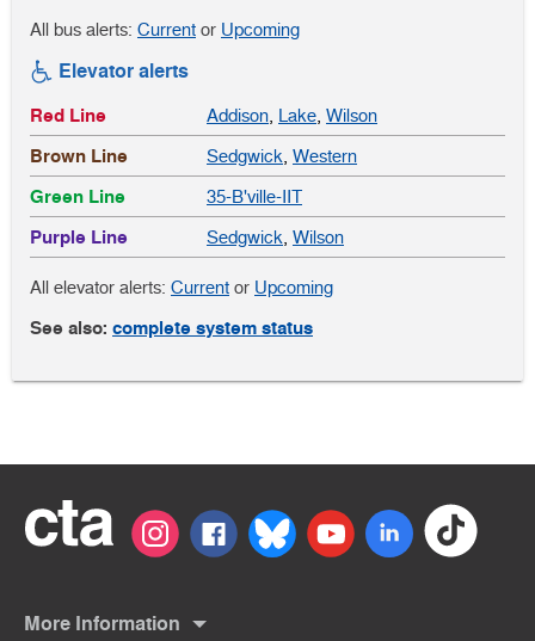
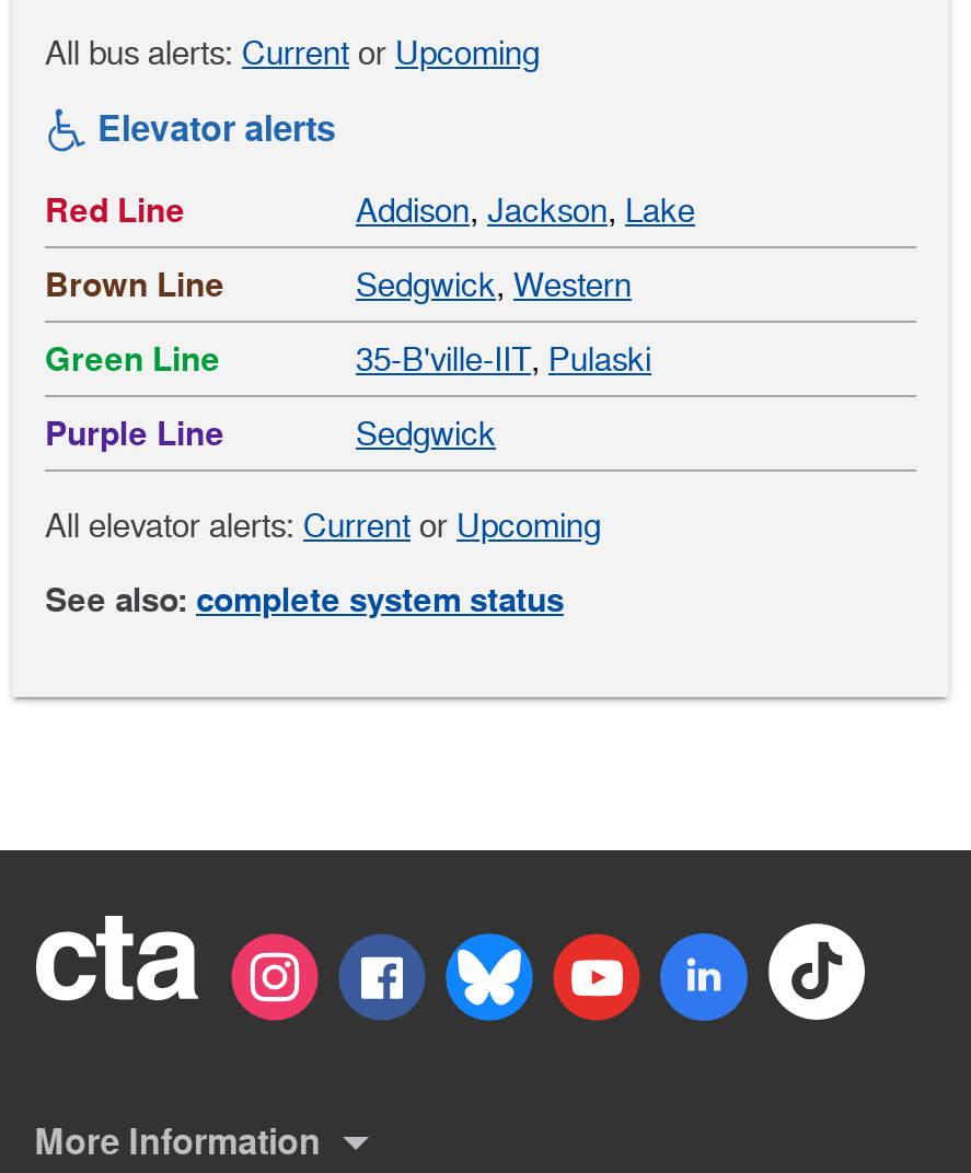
[207,105,377,125] Addison, Lake, Wilson -> [356,191,695,229] Addison, Jackson, Lake
[207,186,302,207] 35-B'ville-IIT -> [356,340,651,378] 35-B'ville-IIT, Pulaski
[207,227,344,247] Sedgwick, Wilson -> [356,415,496,452] Sedgwick

